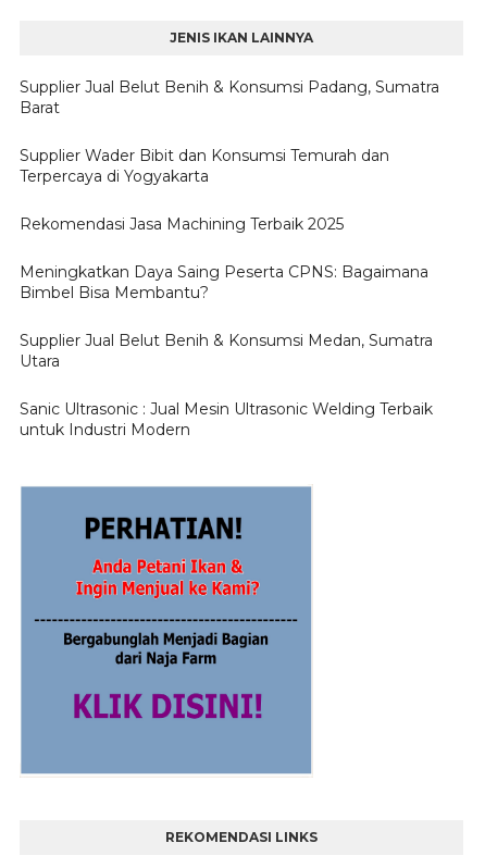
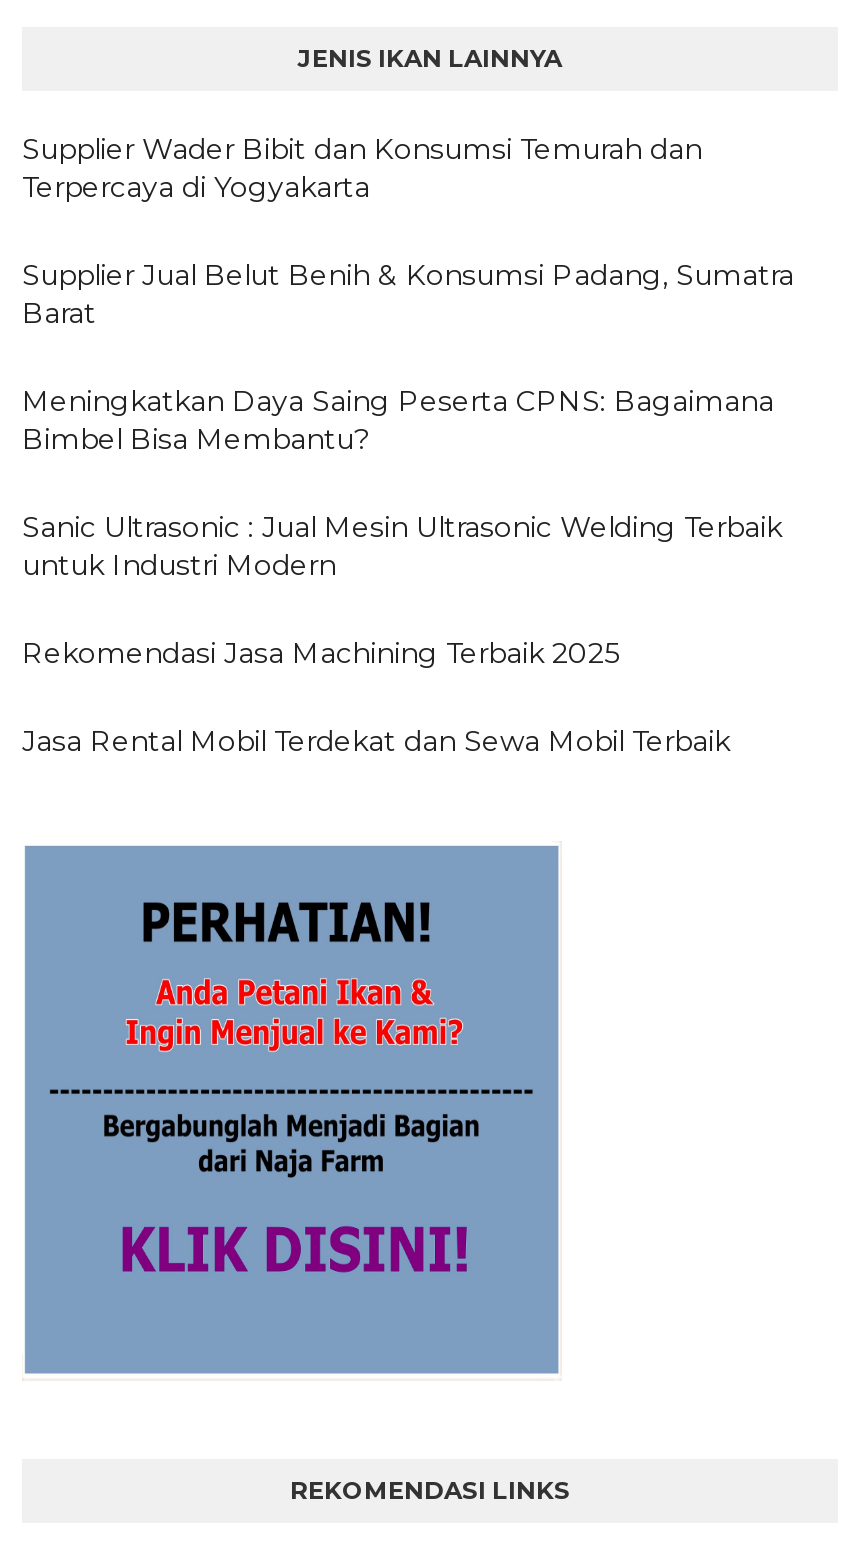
moved [20,77,439,117] -> [22,257,794,331]: Supplier Jual Belut Benih & Konsumsi Padang, Sumatra | Barat
moved [20,146,389,186] -> [22,131,702,205]: Supplier Wader Bibit dan Konsumsi Temurah dan | Terpercaya di Yogyakarta
moved [20,214,344,234] -> [22,635,618,671]: Rekomendasi Jasa Machining Terbaik 2025
moved [20,262,428,302] -> [22,383,774,457]: Meningkatkan Daya Saing Peserta CPNS: Bagaimana | Bimbel Bisa Membantu?
[20,331,433,371] Supplier Jual Belut Benih & Konsumsi Medan, Sumatra | Utara -> none
moved [20,399,433,439] -> [22,509,782,583]: Sanic Ultrasonic : Jual Mesin Ultrasonic Welding Terbaik | untuk Industri Modern
none -> [22,723,730,759] Jasa Rental Mobil Terdekat dan Sewa Mobil Terbaik

